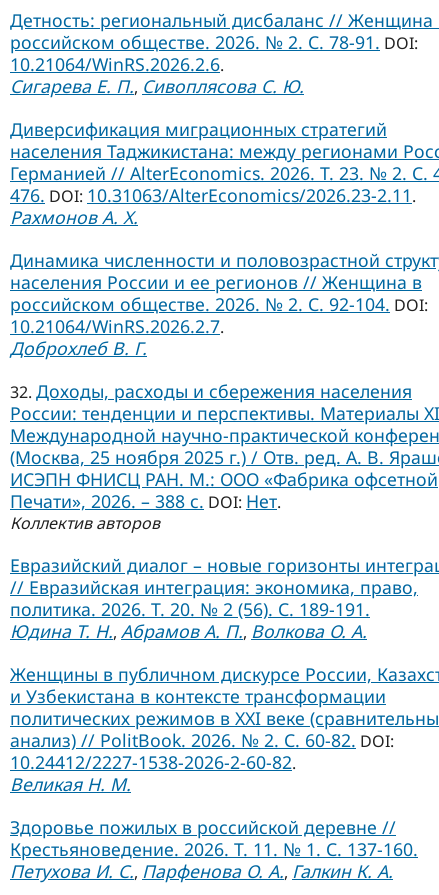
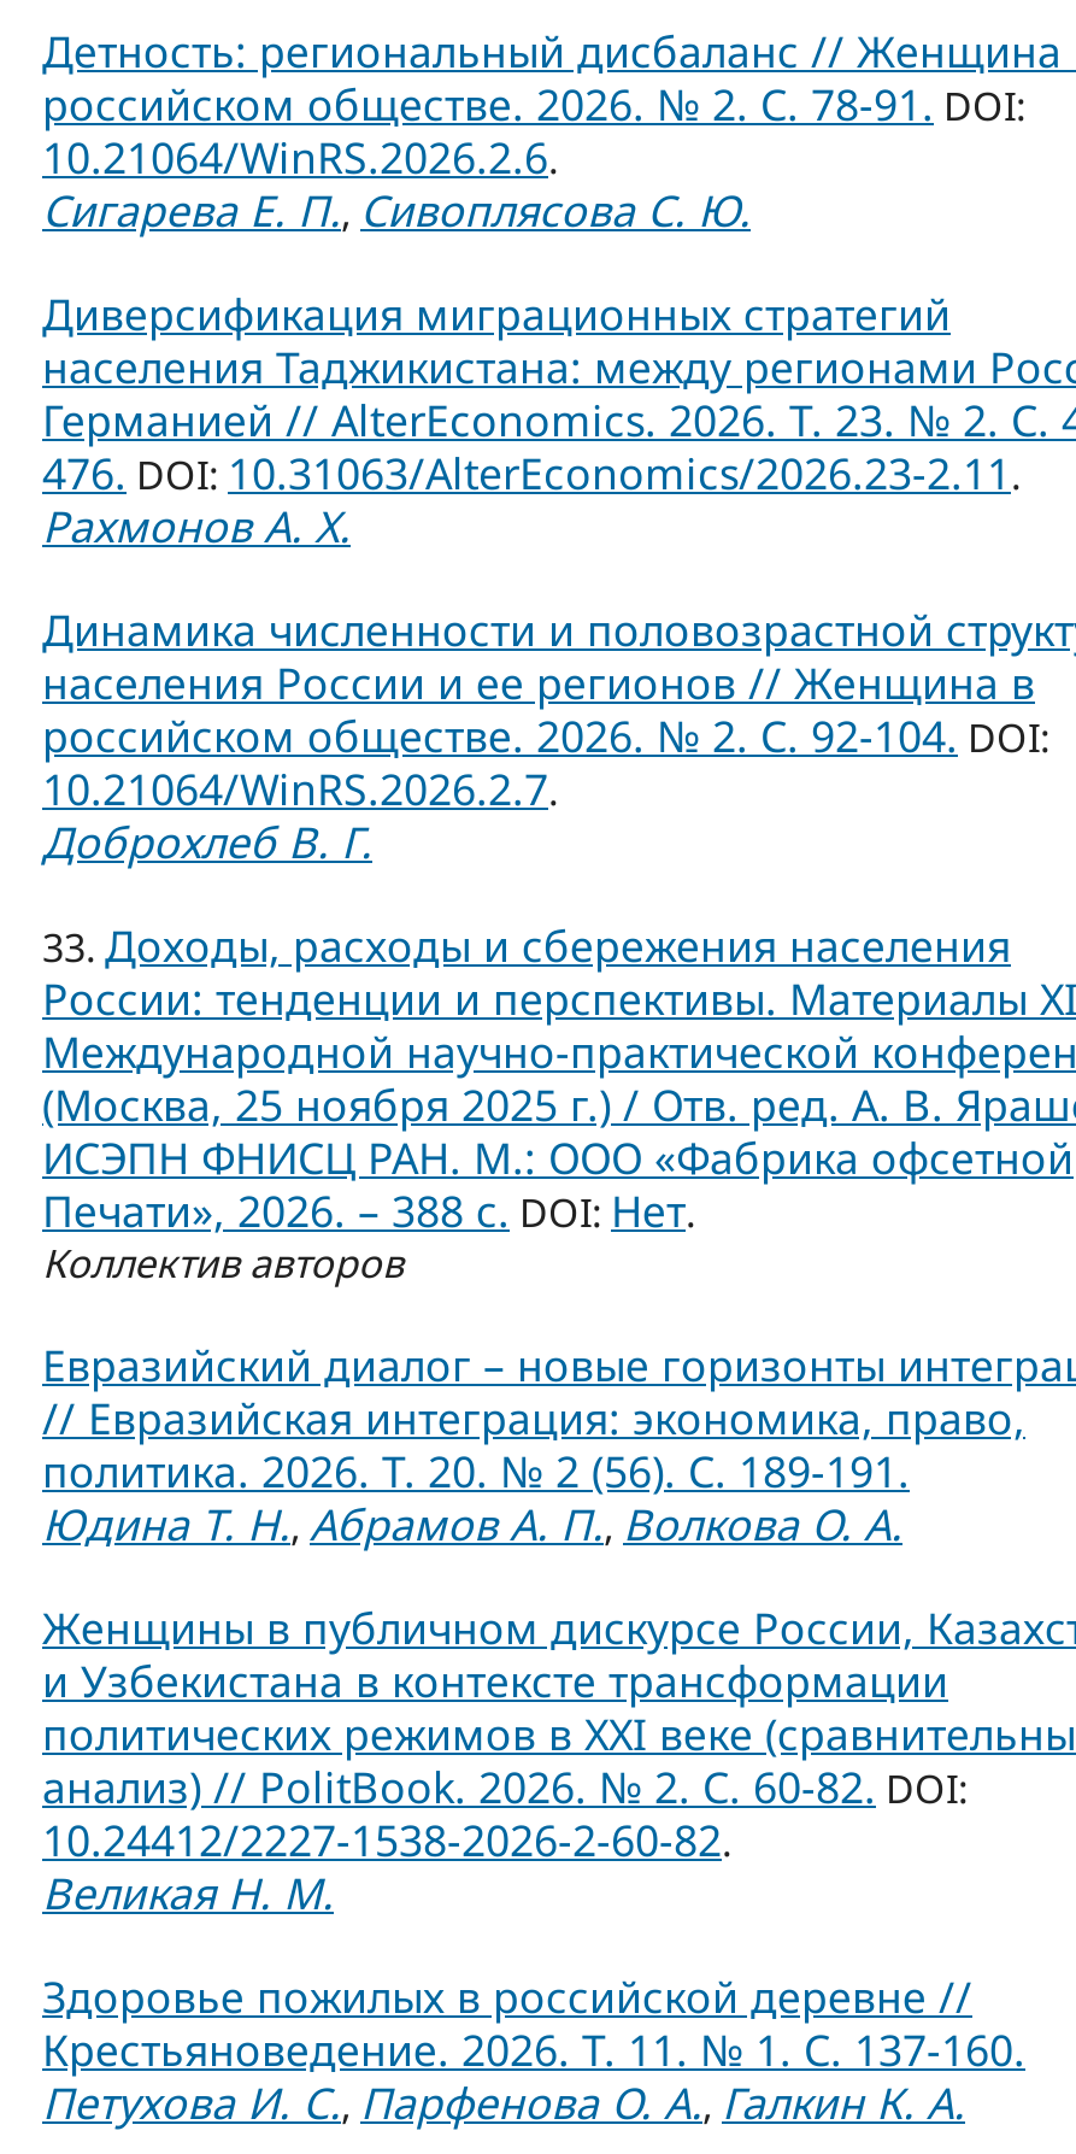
[10,379,412,403] 32. Доходы, расходы и сбережения населения -> [42,917,1011,974] 33. Доходы, расходы и сбережения населения

